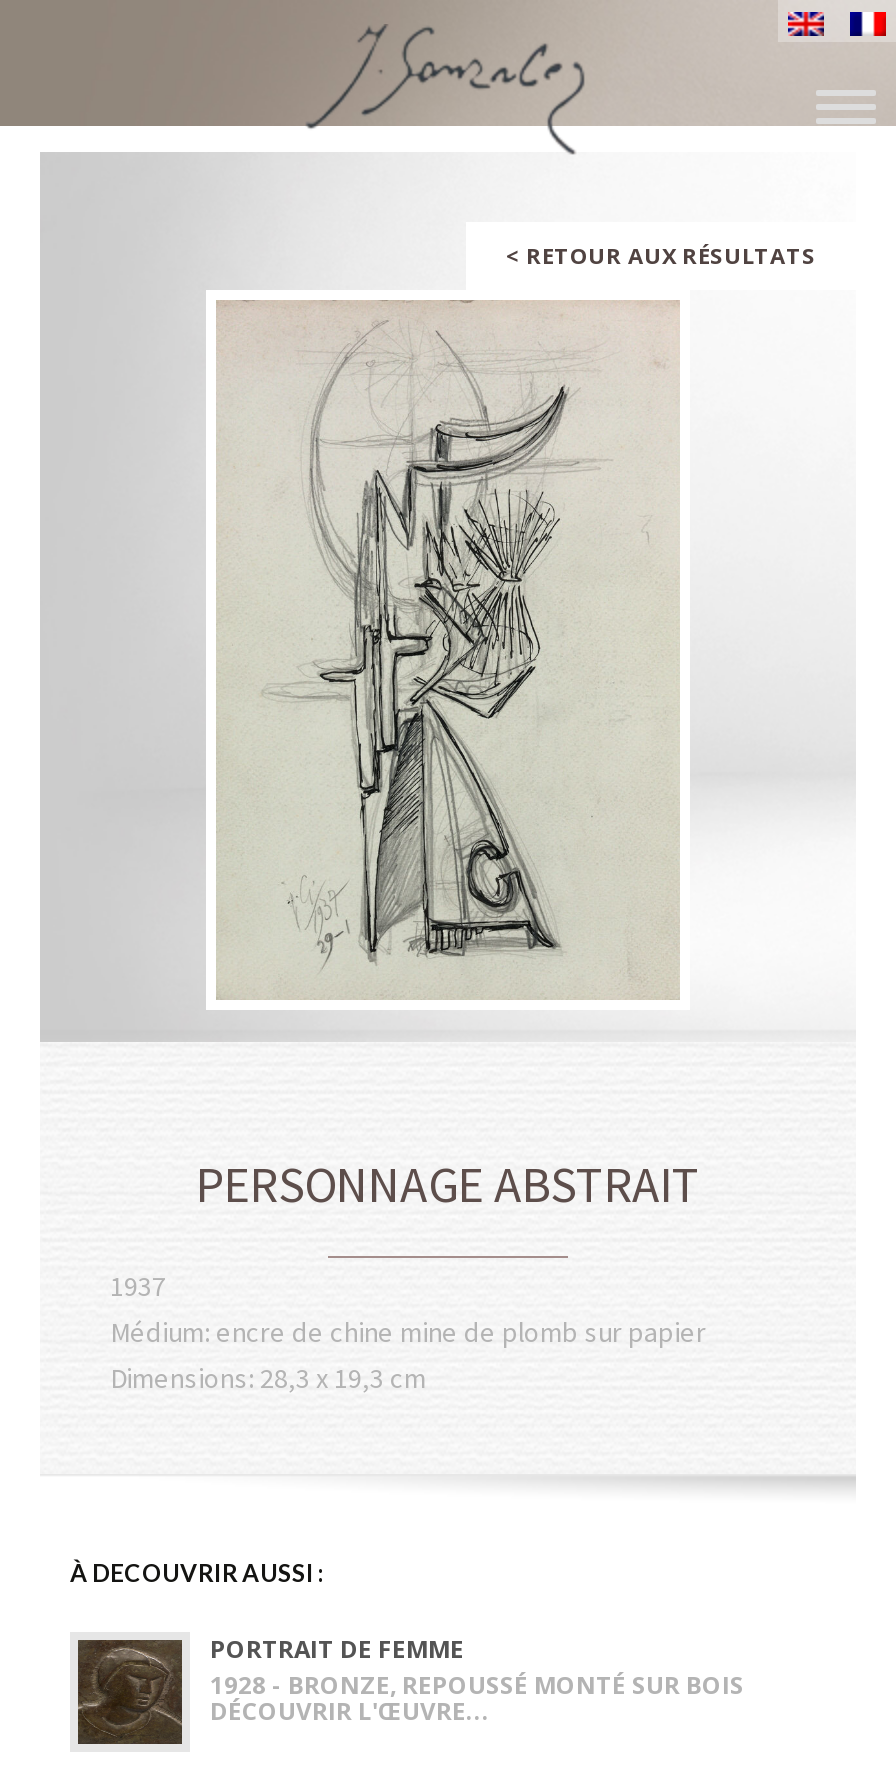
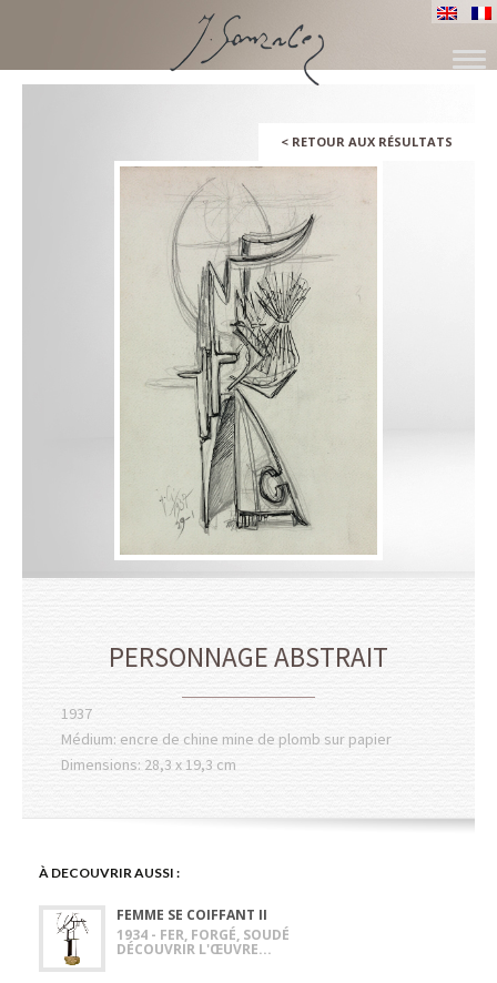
[76,1632,744,1746] [image] | PORTRAIT DE FEMME | 1928 - BRONZE, REPOUSSÉ MONTÉ SUR BOIS -> [43,905,290,967] [image] | FEMME SE COIFFANT II | 1934 - FER, FORGÉ, SOUDÉ

